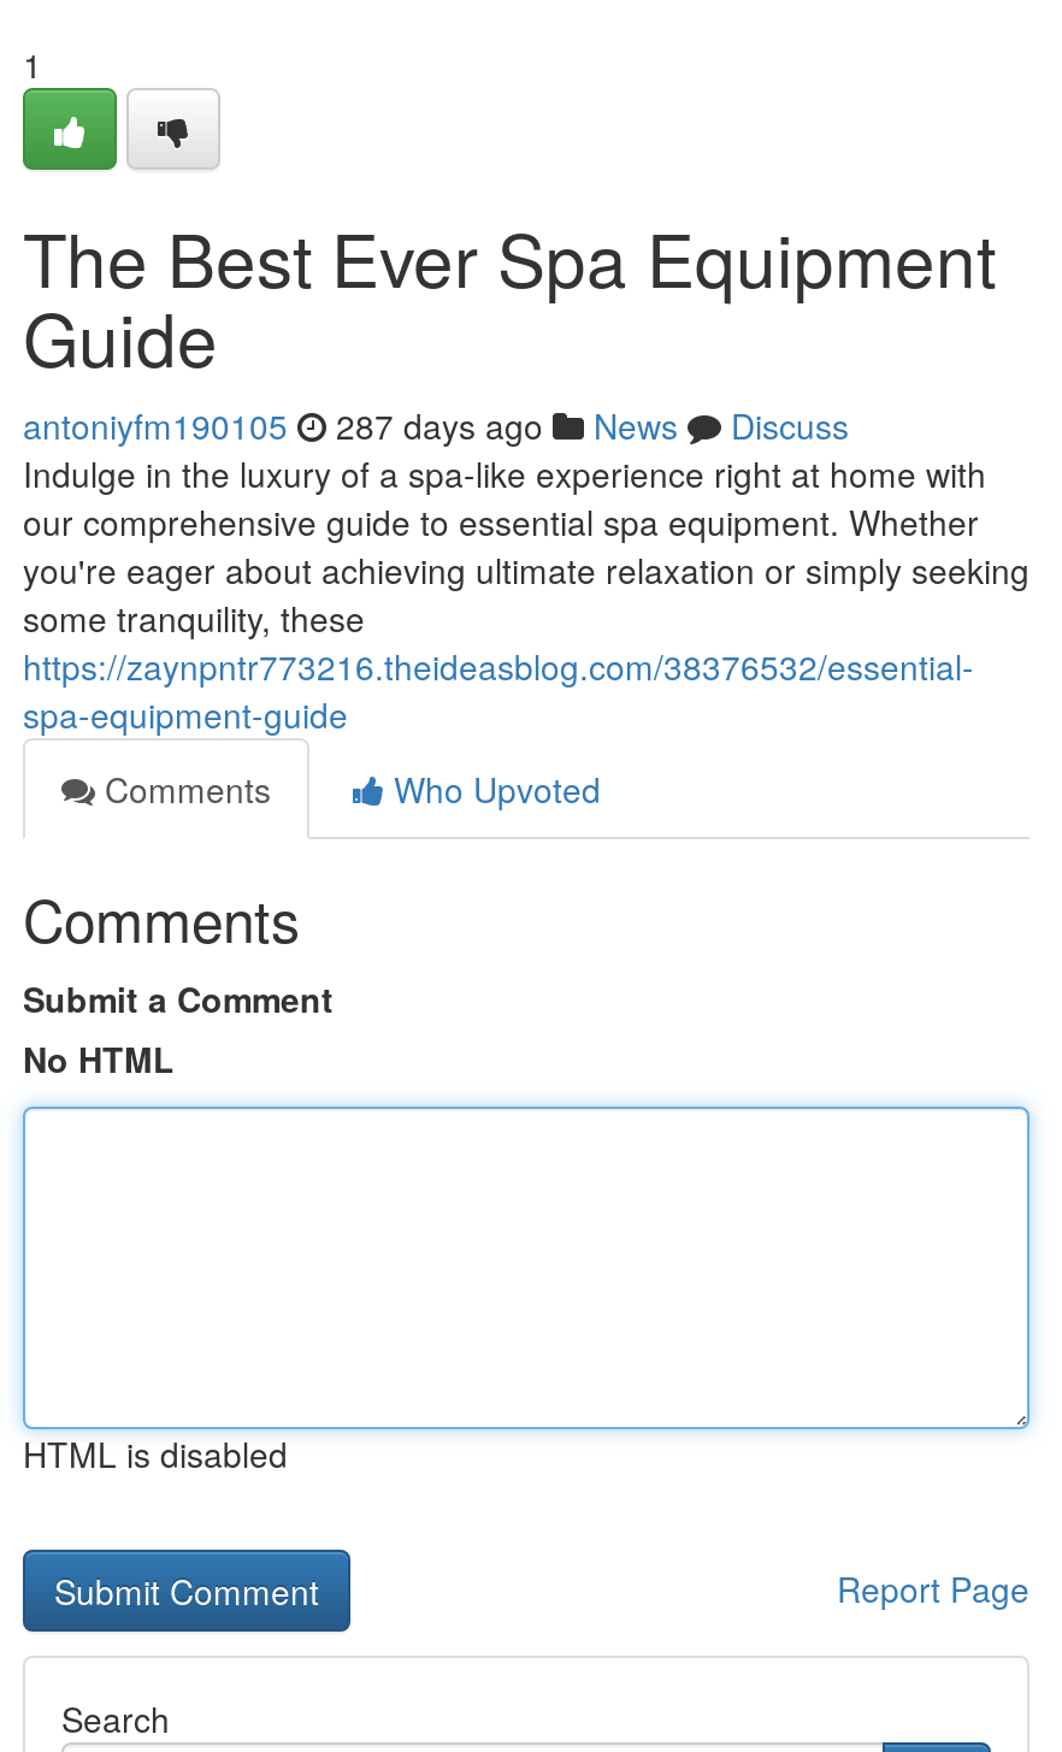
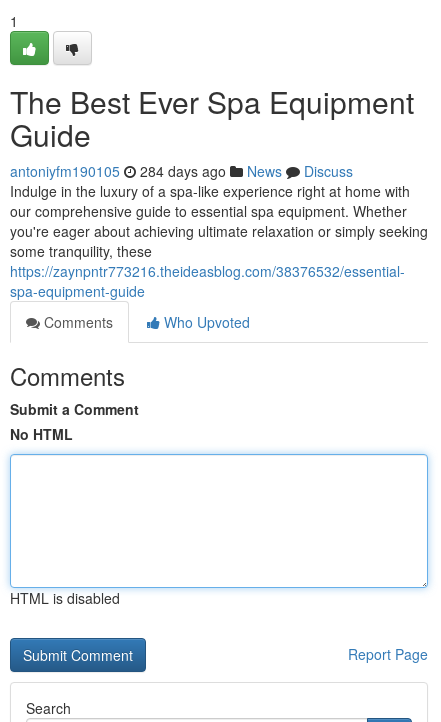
[23,401,849,449] antoniyfm190105 287 days ago News Discuss -> [10,161,353,181] antoniyfm190105 284 days ago News Discuss

